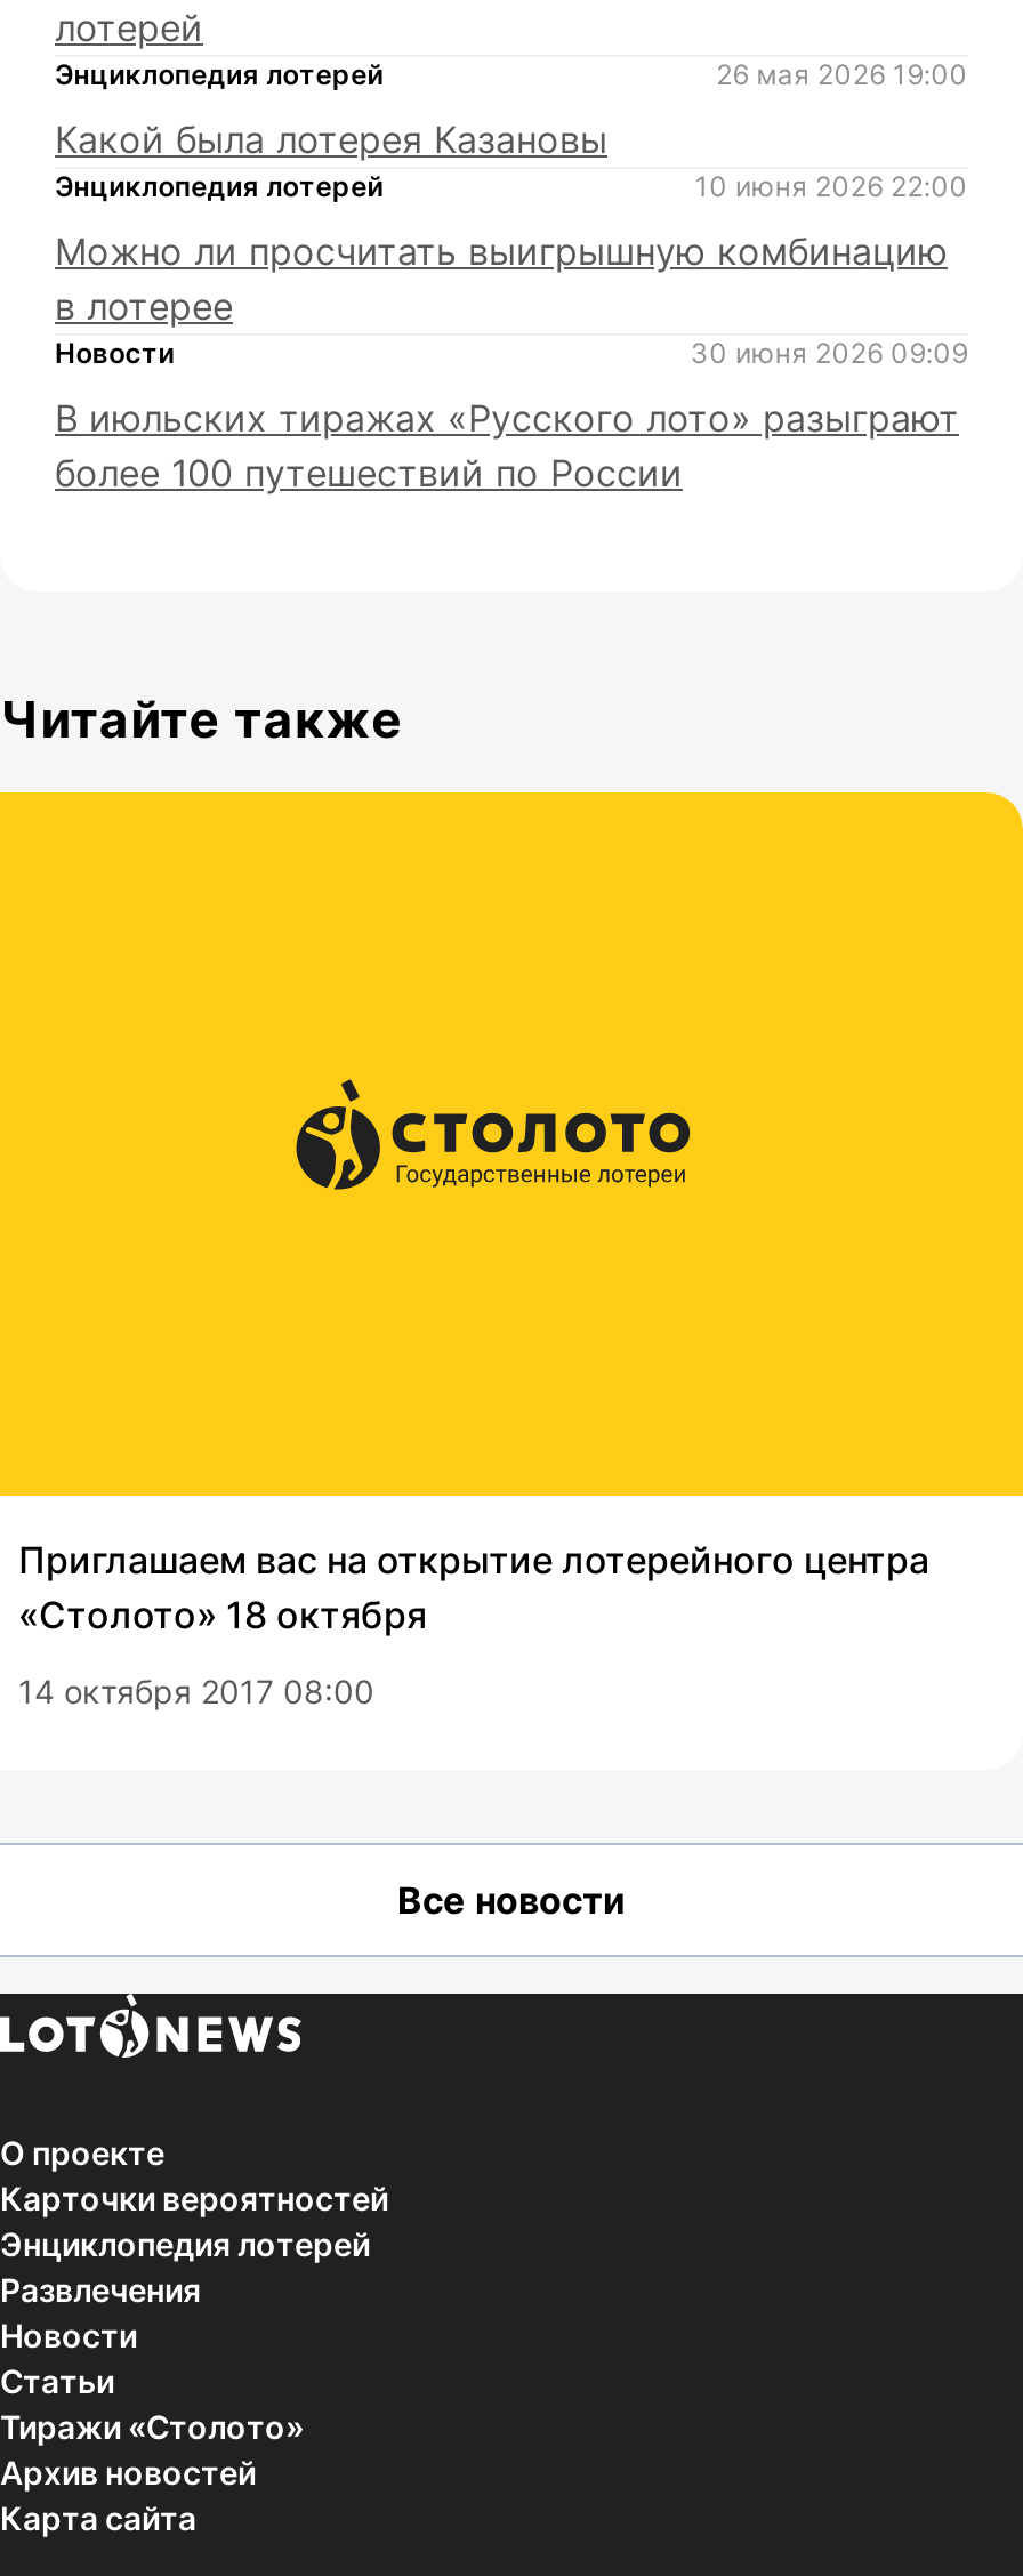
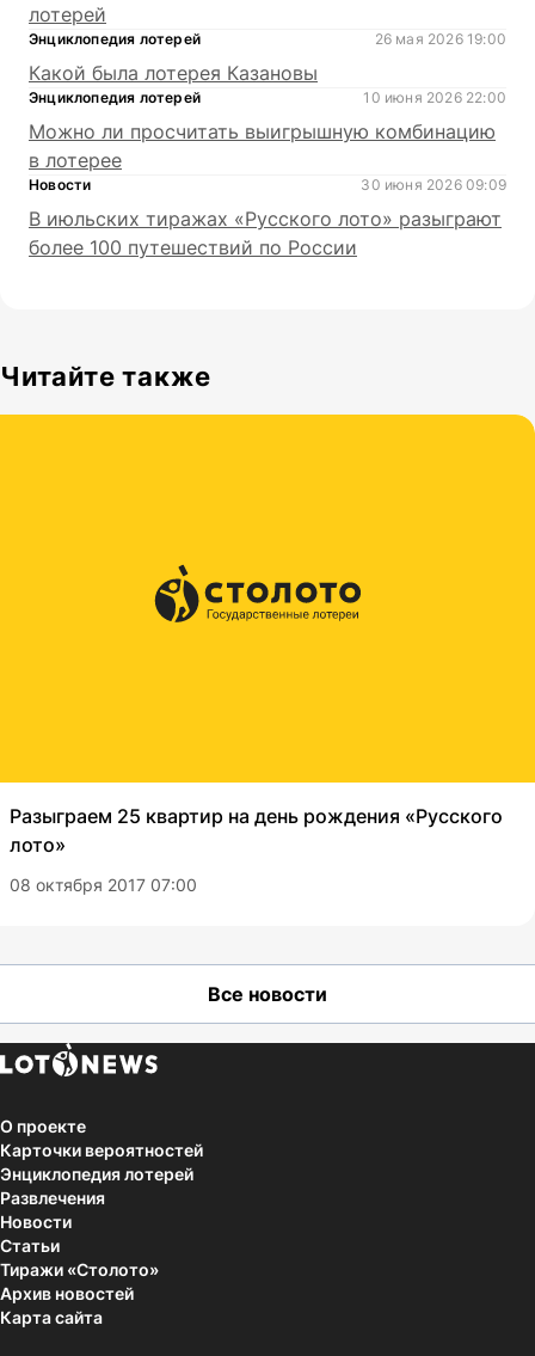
[18,1537,929,1638] Приглашаем вас на открытие лотерейного центра | «Столото» 18 октября -> [10,804,503,857] Разыграем 25 квартир на день рождения «Русского | лото»
[18,1672,374,1711] 14 октября 2017 08:00 -> [10,875,197,895] 08 октября 2017 07:00

